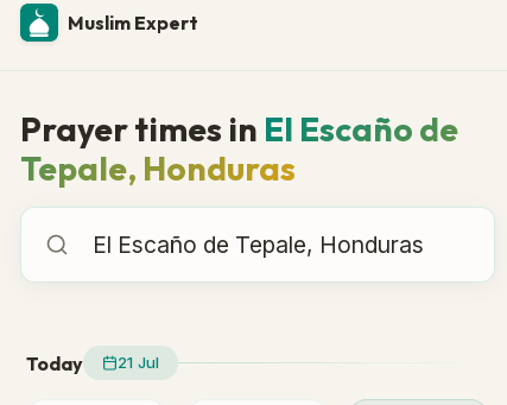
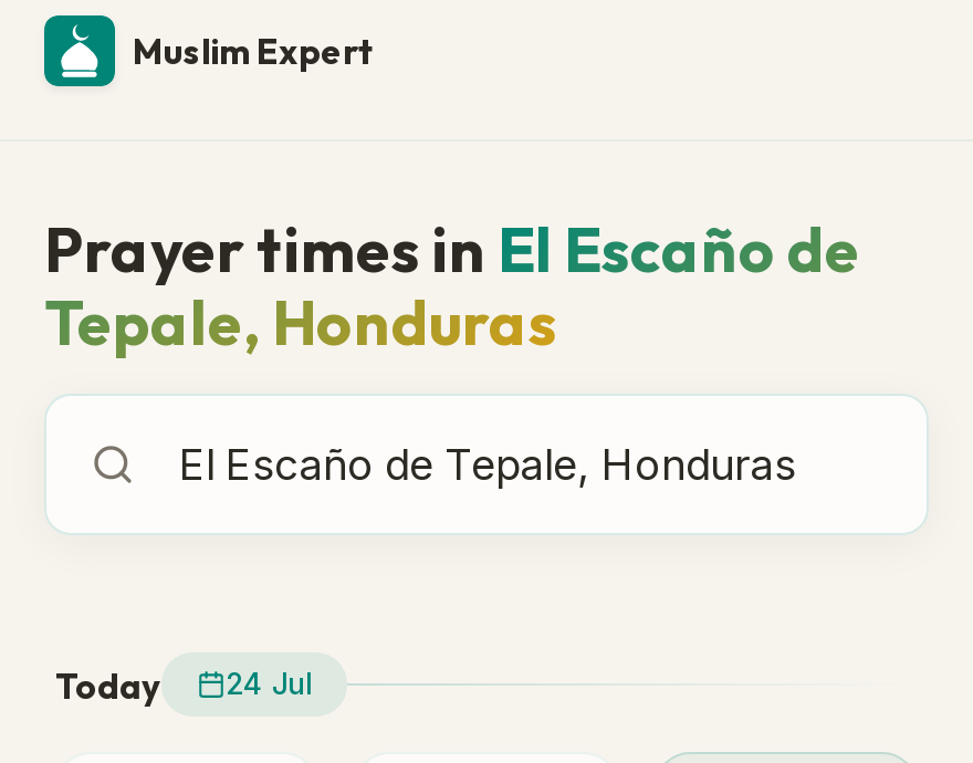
[26,351,159,375] Today 21 Jul -> [55,662,312,707] Today 24 Jul

